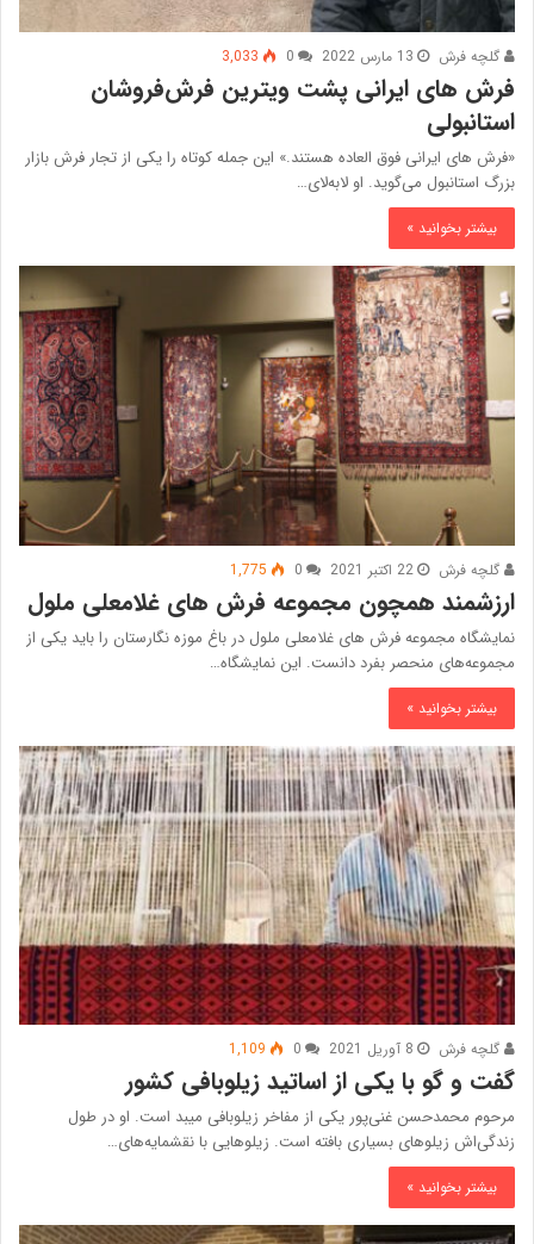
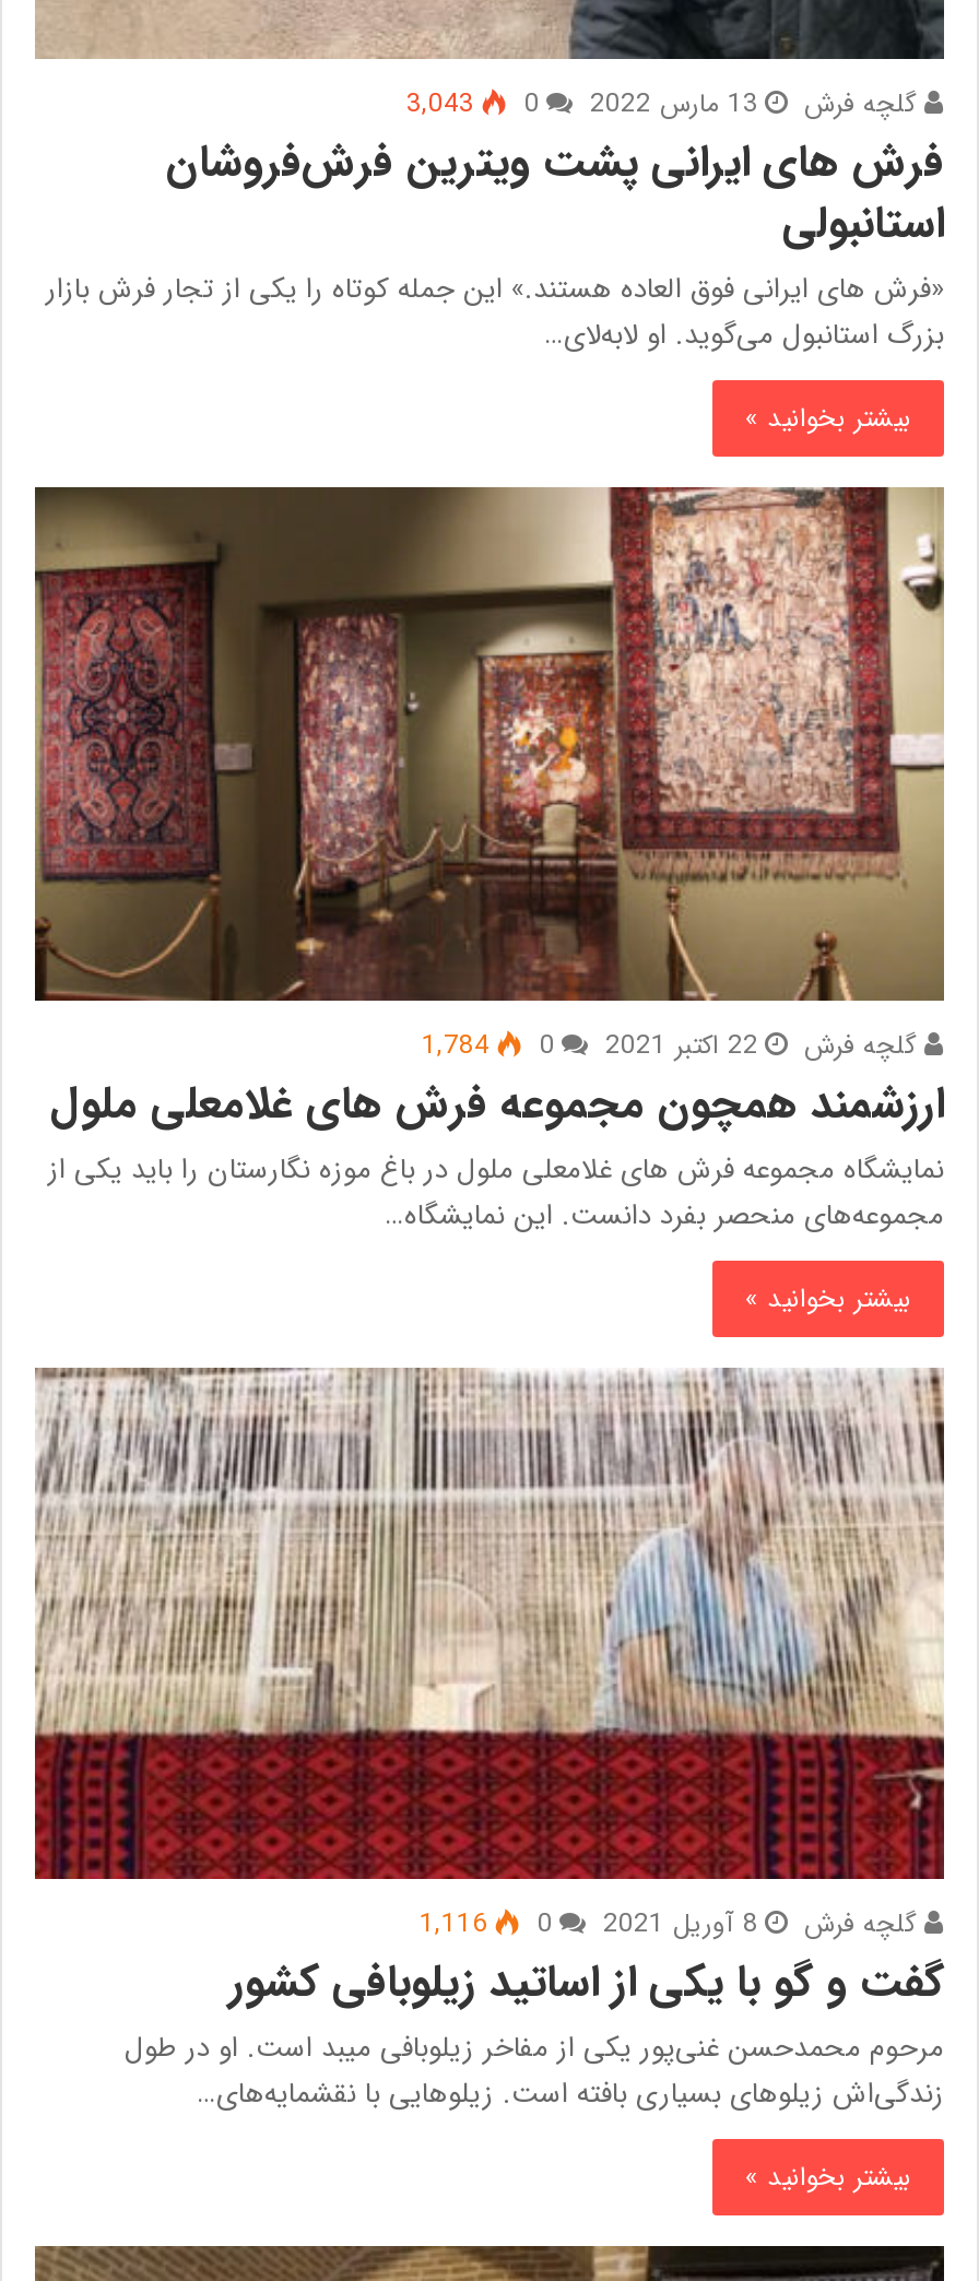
[222,45,294,68] 3,033 0 -> [406,83,540,125] 3,043 0
[230,559,303,581] 1,775 0 -> [422,1024,555,1066] 1,784 0
[229,1038,302,1061] 1,109 0 -> [420,1904,553,1945] 1,116 0

